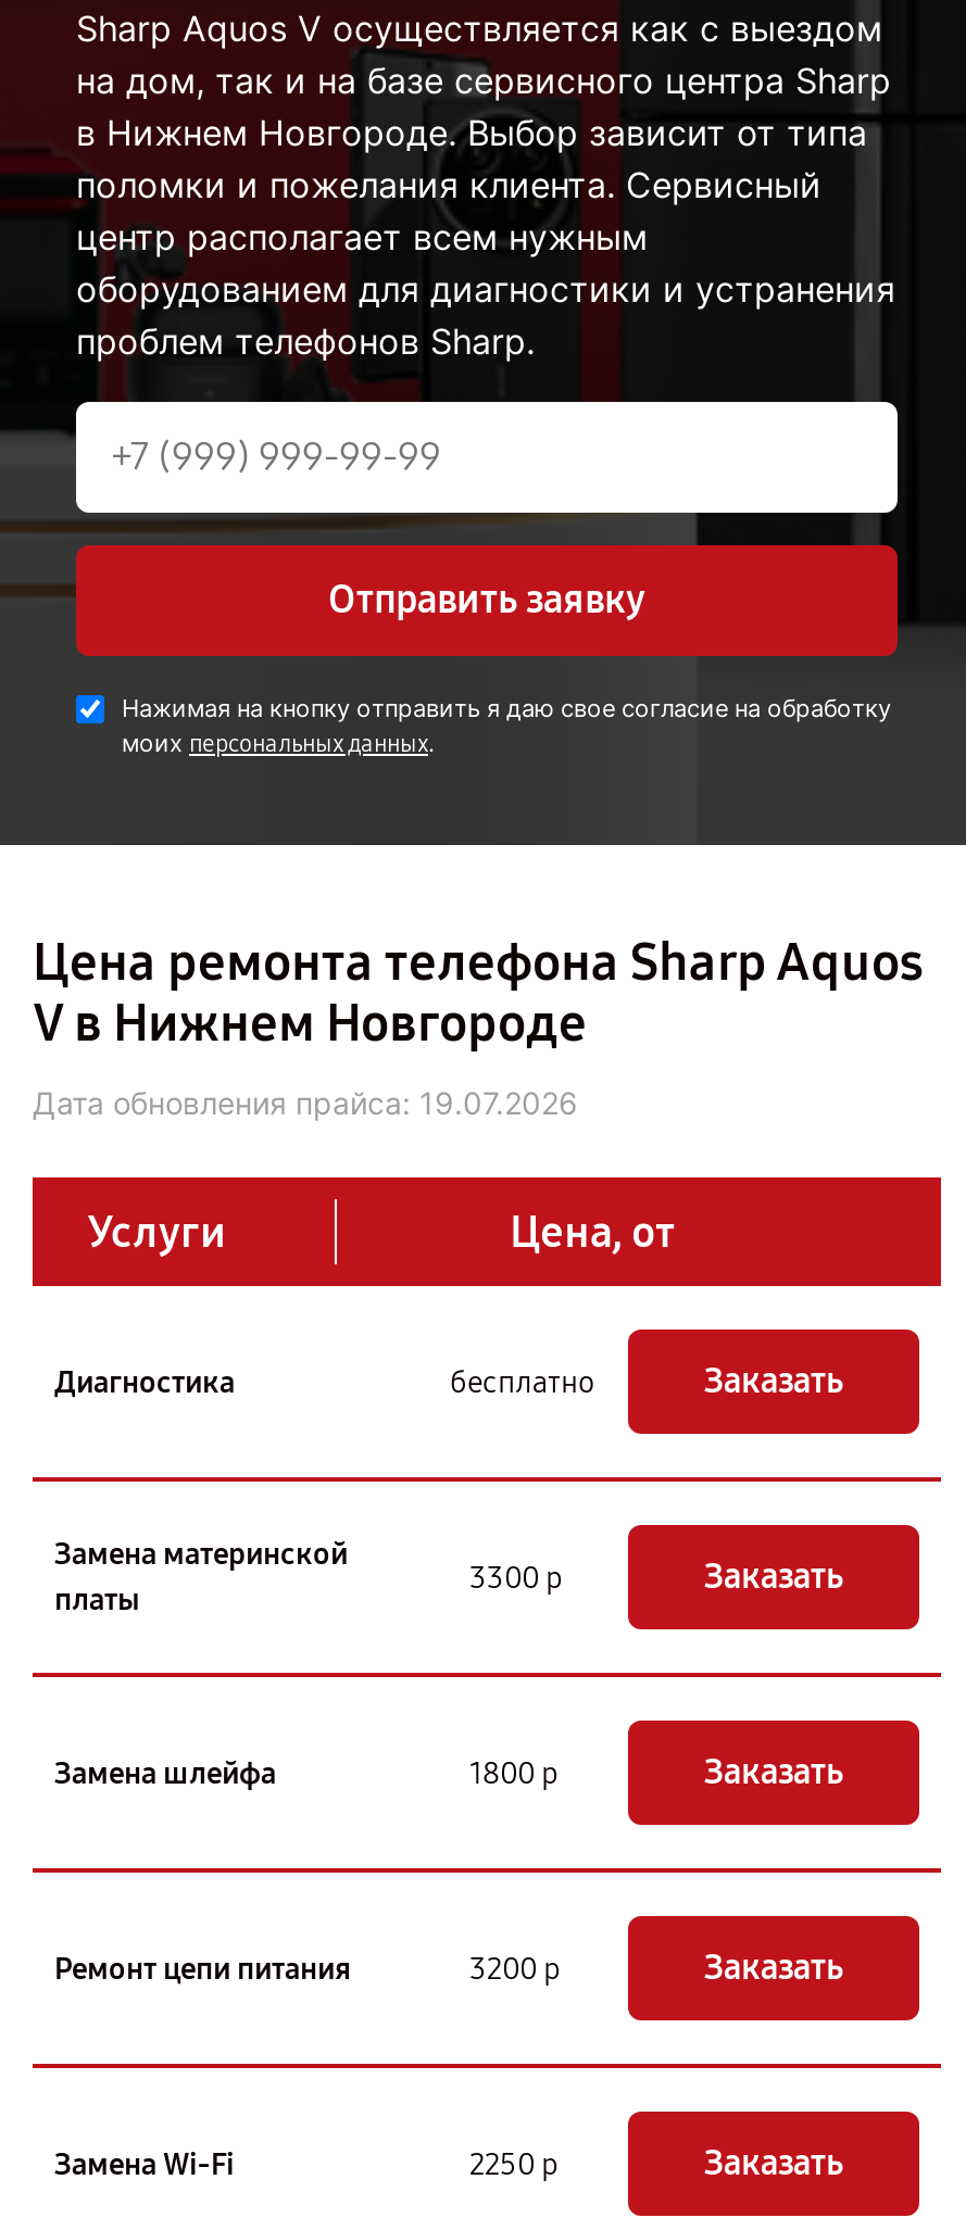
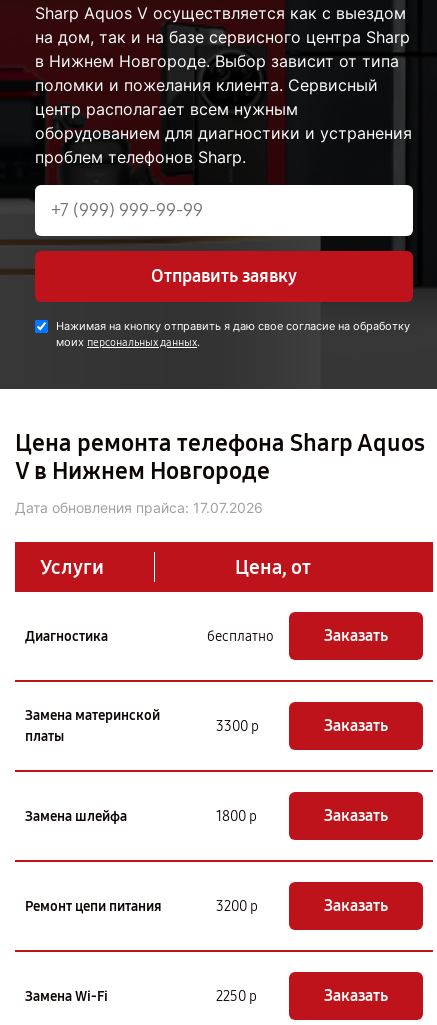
[33,1084,578,1121] Дата обновления прайса: 19.07.2026 -> [15,499,263,516] Дата обновления прайса: 17.07.2026

